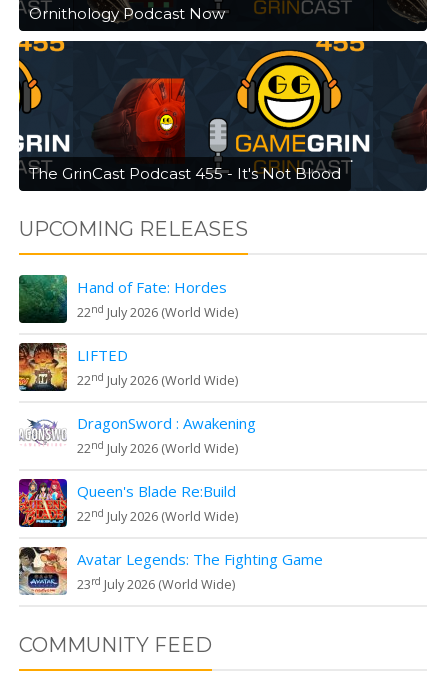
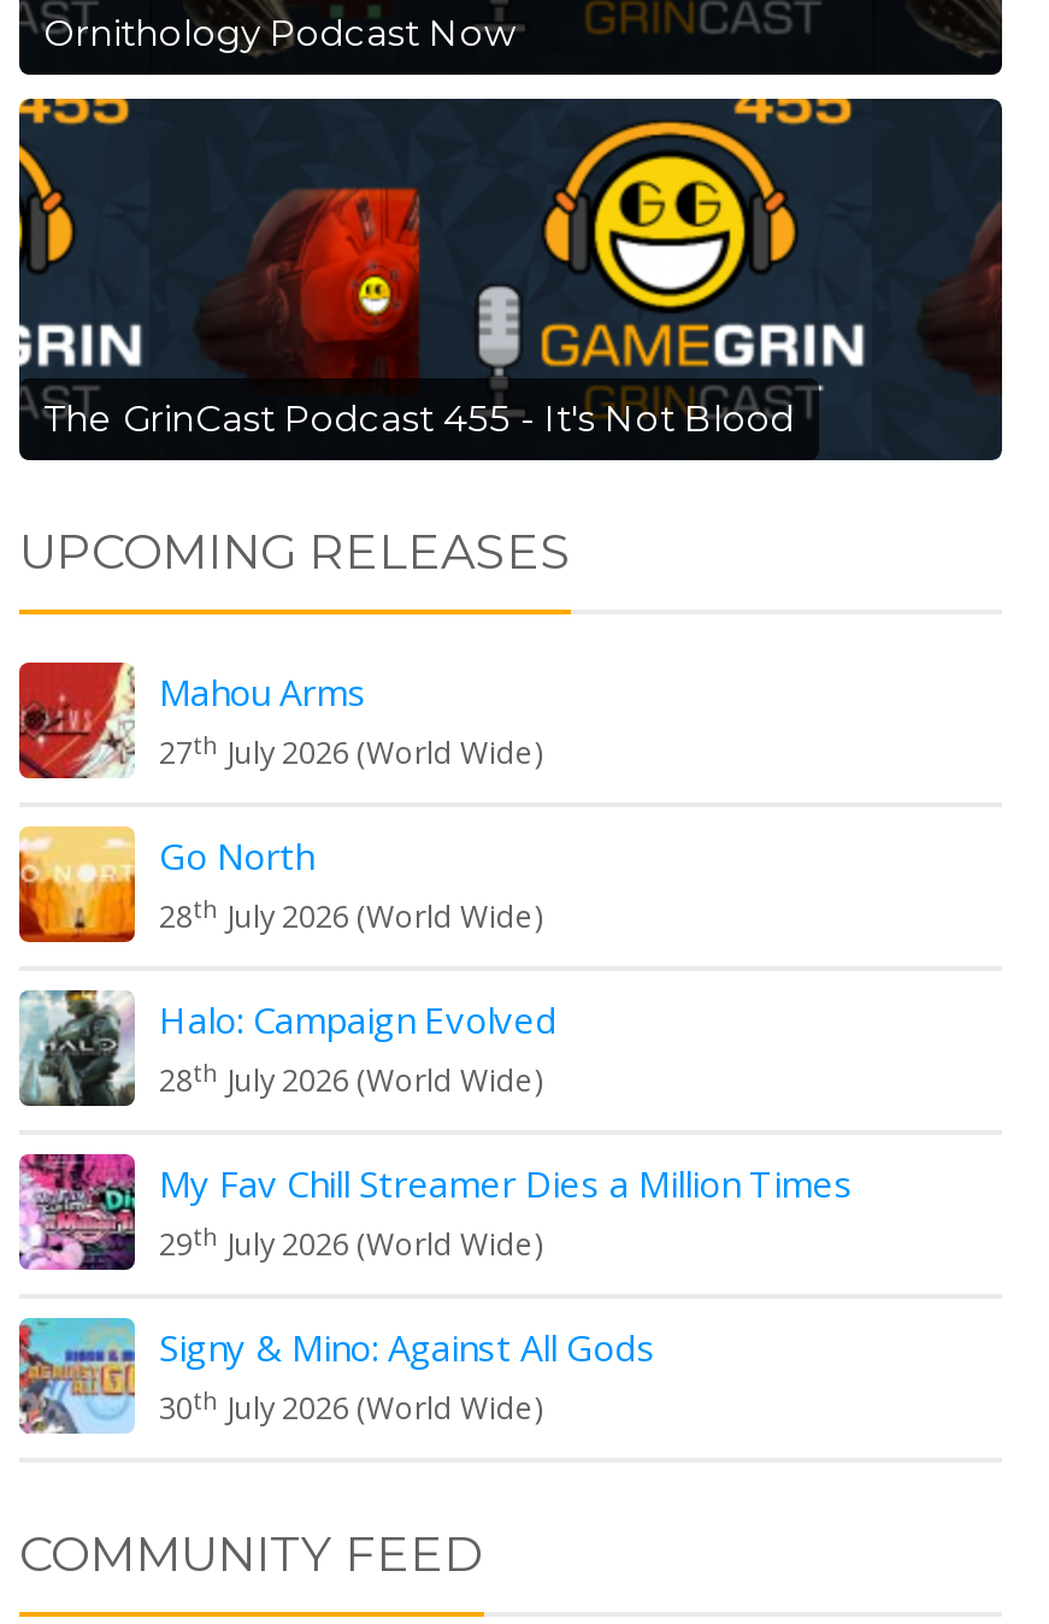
[18,274,238,324] [image] | Hand of Fate: Hordes | 22nd July 2026 (World Wide) -> [17,660,542,781] [image] | Mahou Arms | 27th July 2026 (World Wide)
[18,342,238,392] [image] | LIFTED | 22nd July 2026 (World Wide) -> [17,826,542,945] [image] | Go North | 28th July 2026 (World Wide)
[19,411,256,459] [image] | DragonSword : Awakening | 22nd July 2026 (World Wide) -> [17,988,556,1108] [image] | Halo: Campaign Evolved | 28th July 2026 (World Wide)
[18,478,238,528] [image] | Queen's Blade Re:Build | 22nd July 2026 (World Wide) -> [17,1152,853,1272] [image] | My Fav Chill Streamer Dies a Million Times | 29th July 2026 (World Wide)
[19,546,323,595] [image] | Avatar Legends: The Fighting Game | 23rd July 2026 (World Wide) -> [19,1316,655,1434] [image] | Signy & Mino: Against All Gods | 30th July 2026 (World Wide)

